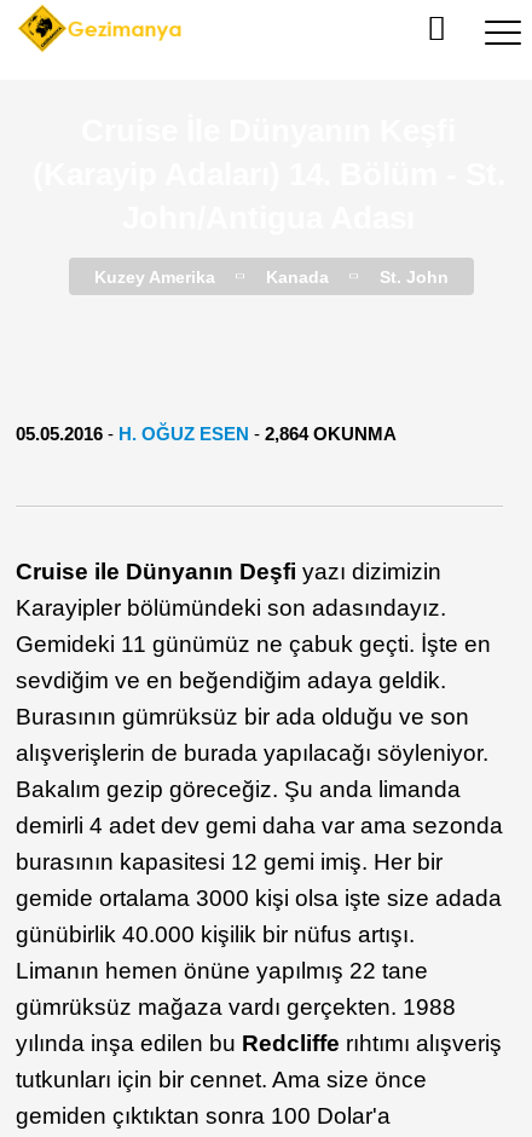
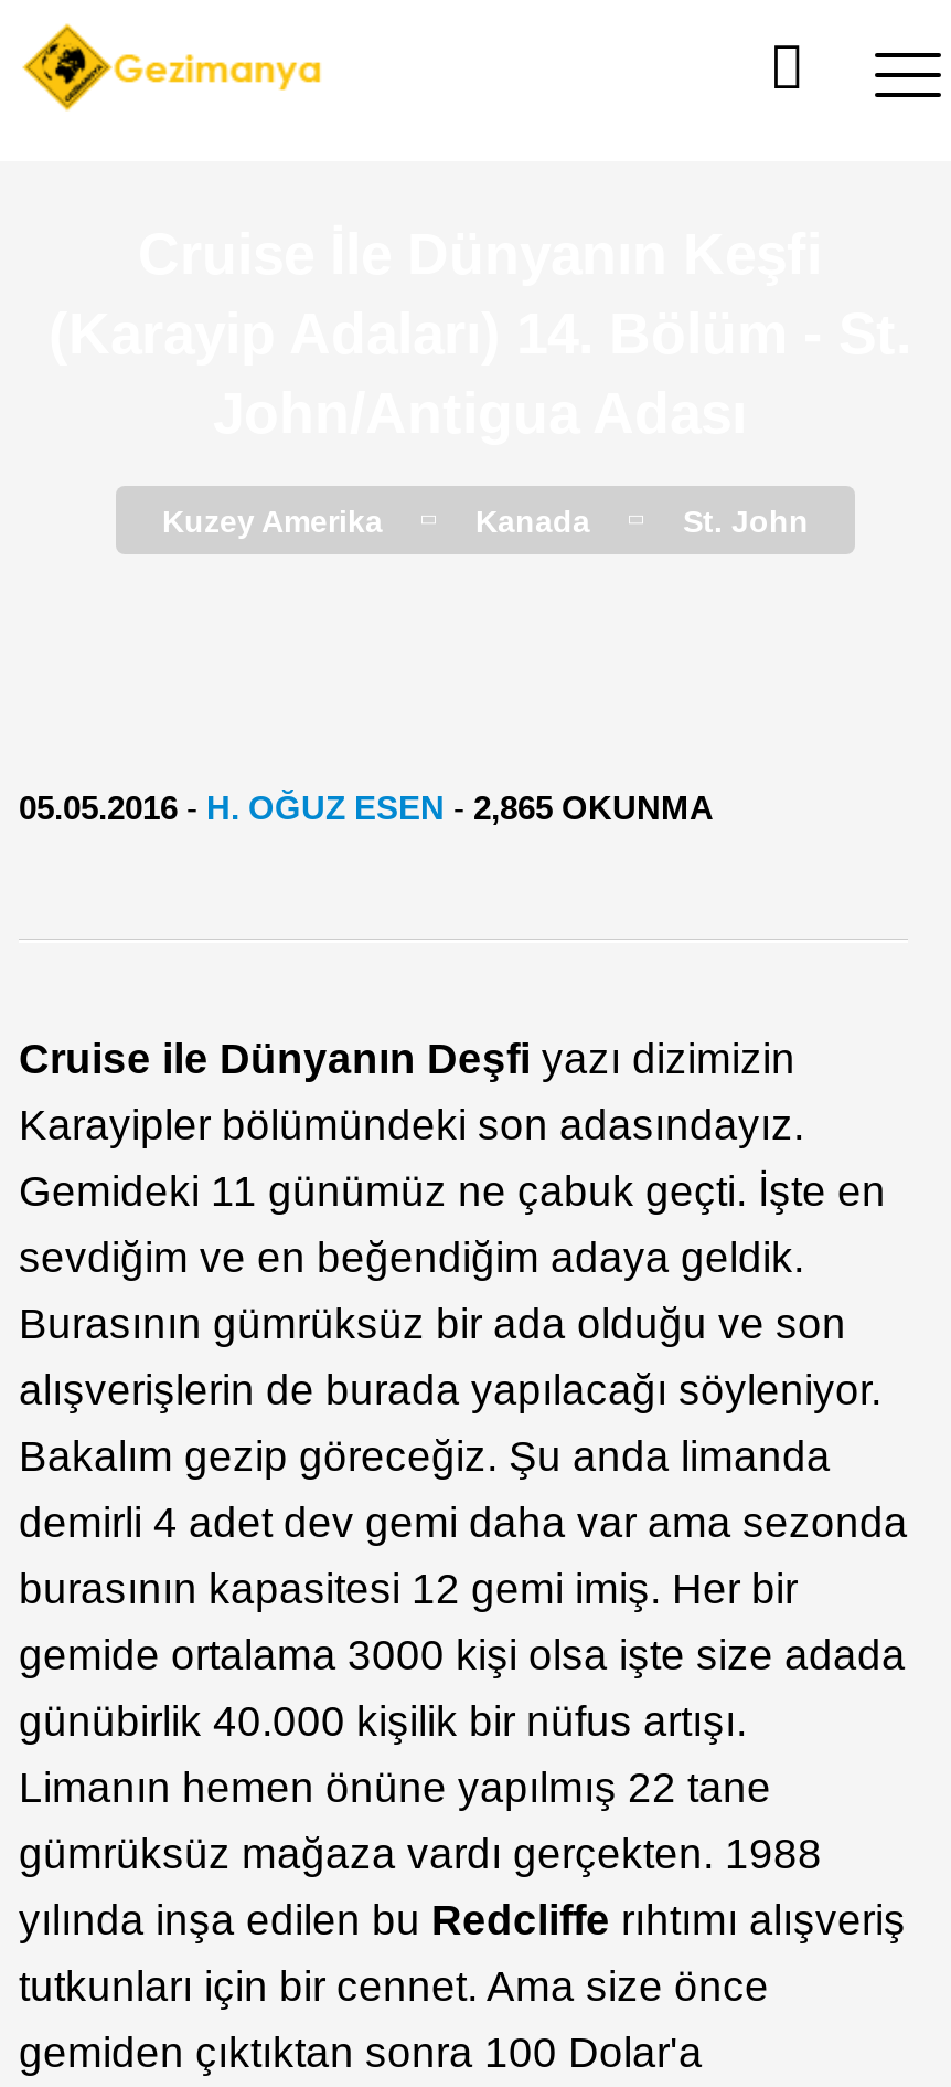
[16,423,397,444] 05.05.2016 - H. OĞUZ ESEN - 2,864 OKUNMA -> [19,788,714,826] 05.05.2016 - H. OĞUZ ESEN - 2,865 OKUNMA

